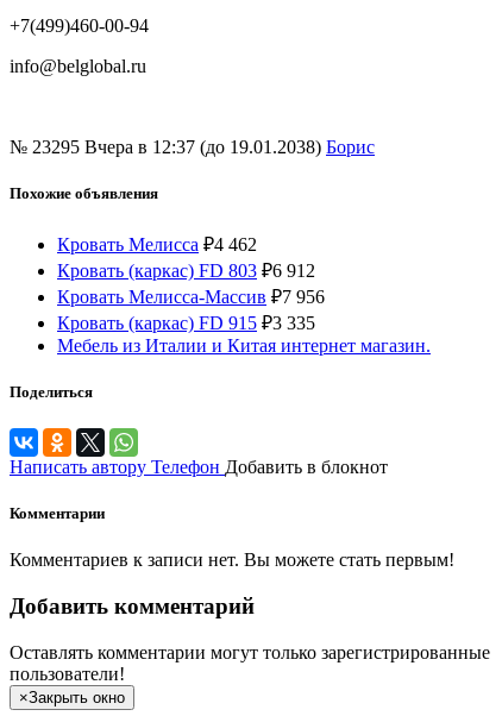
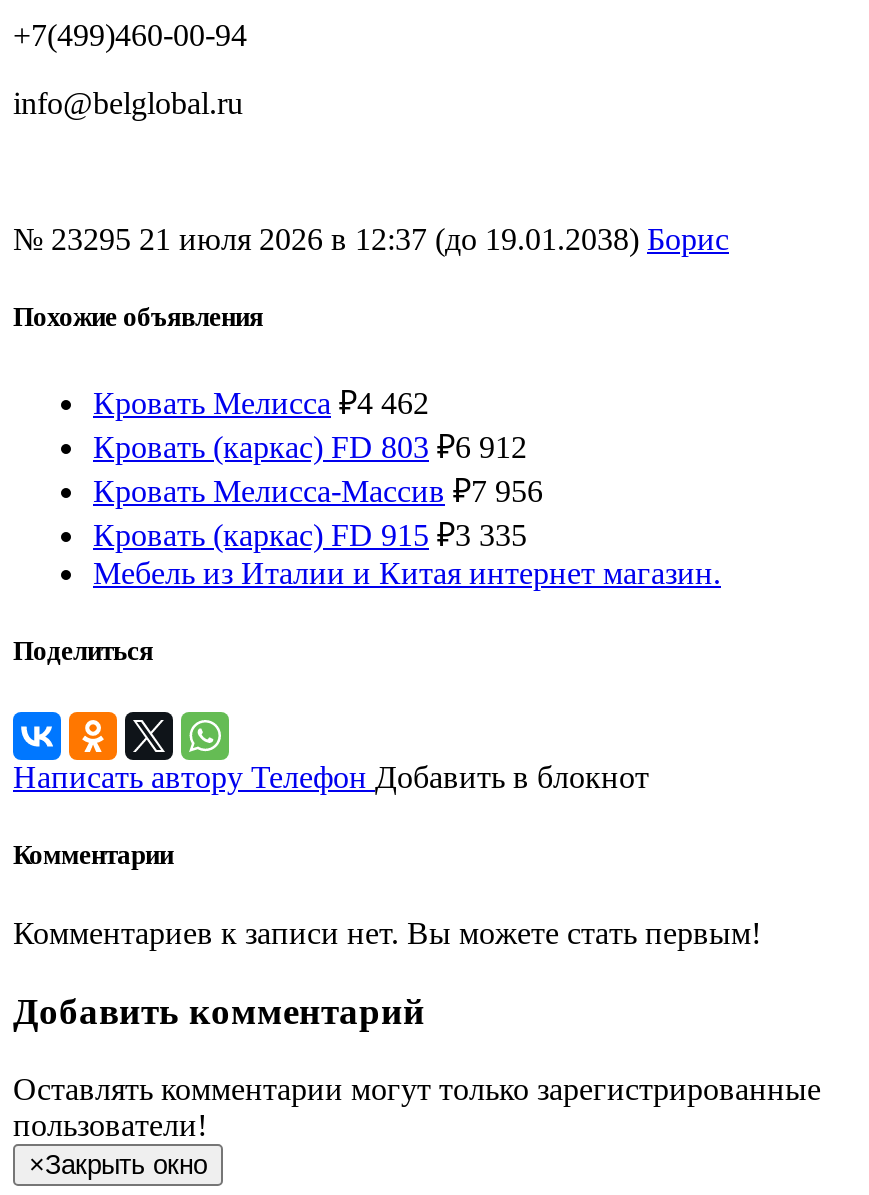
[10,137,375,157] № 23295 Вчера в 12:37 (до 19.01.2038) Борис -> [13,222,729,256] № 23295 21 июля 2026 в 12:37 (до 19.01.2038) Борис

